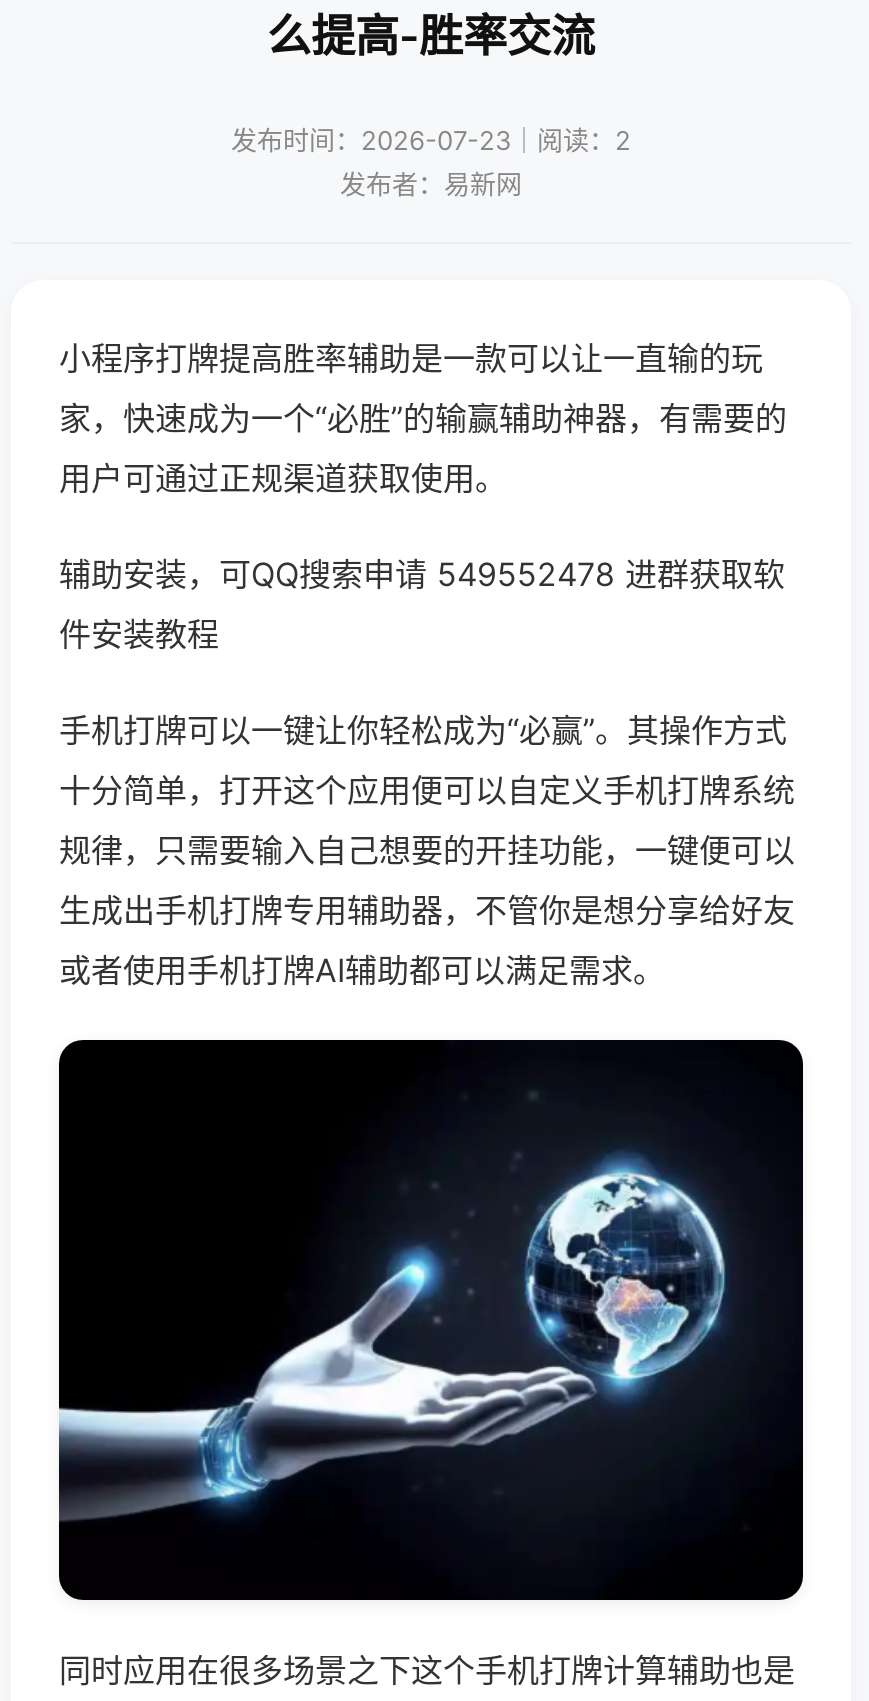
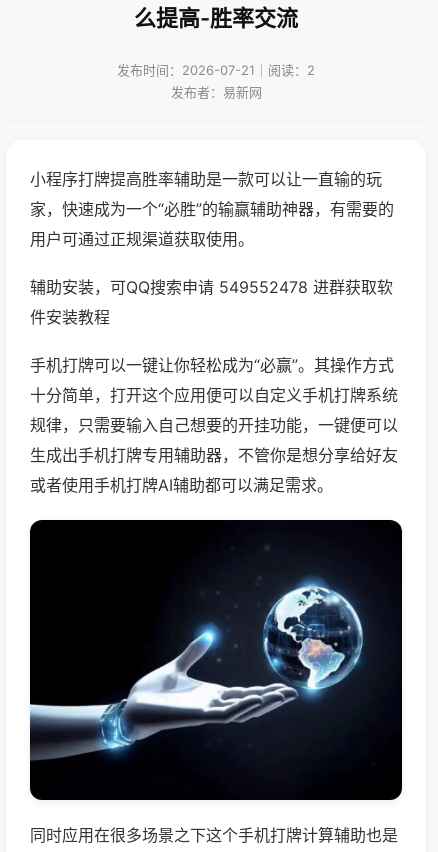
[231,124,631,156] 发布时间：2026-07-23｜阅读：2 -> [117,62,315,78] 发布时间：2026-07-21｜阅读：2

